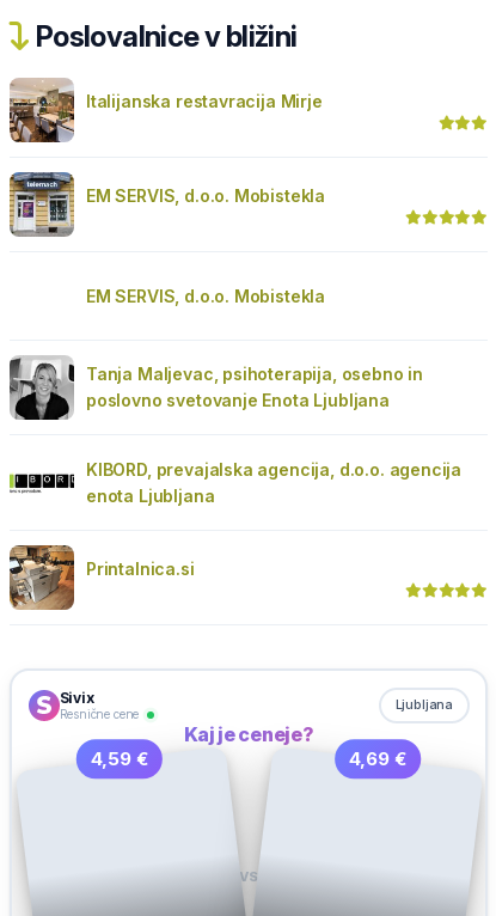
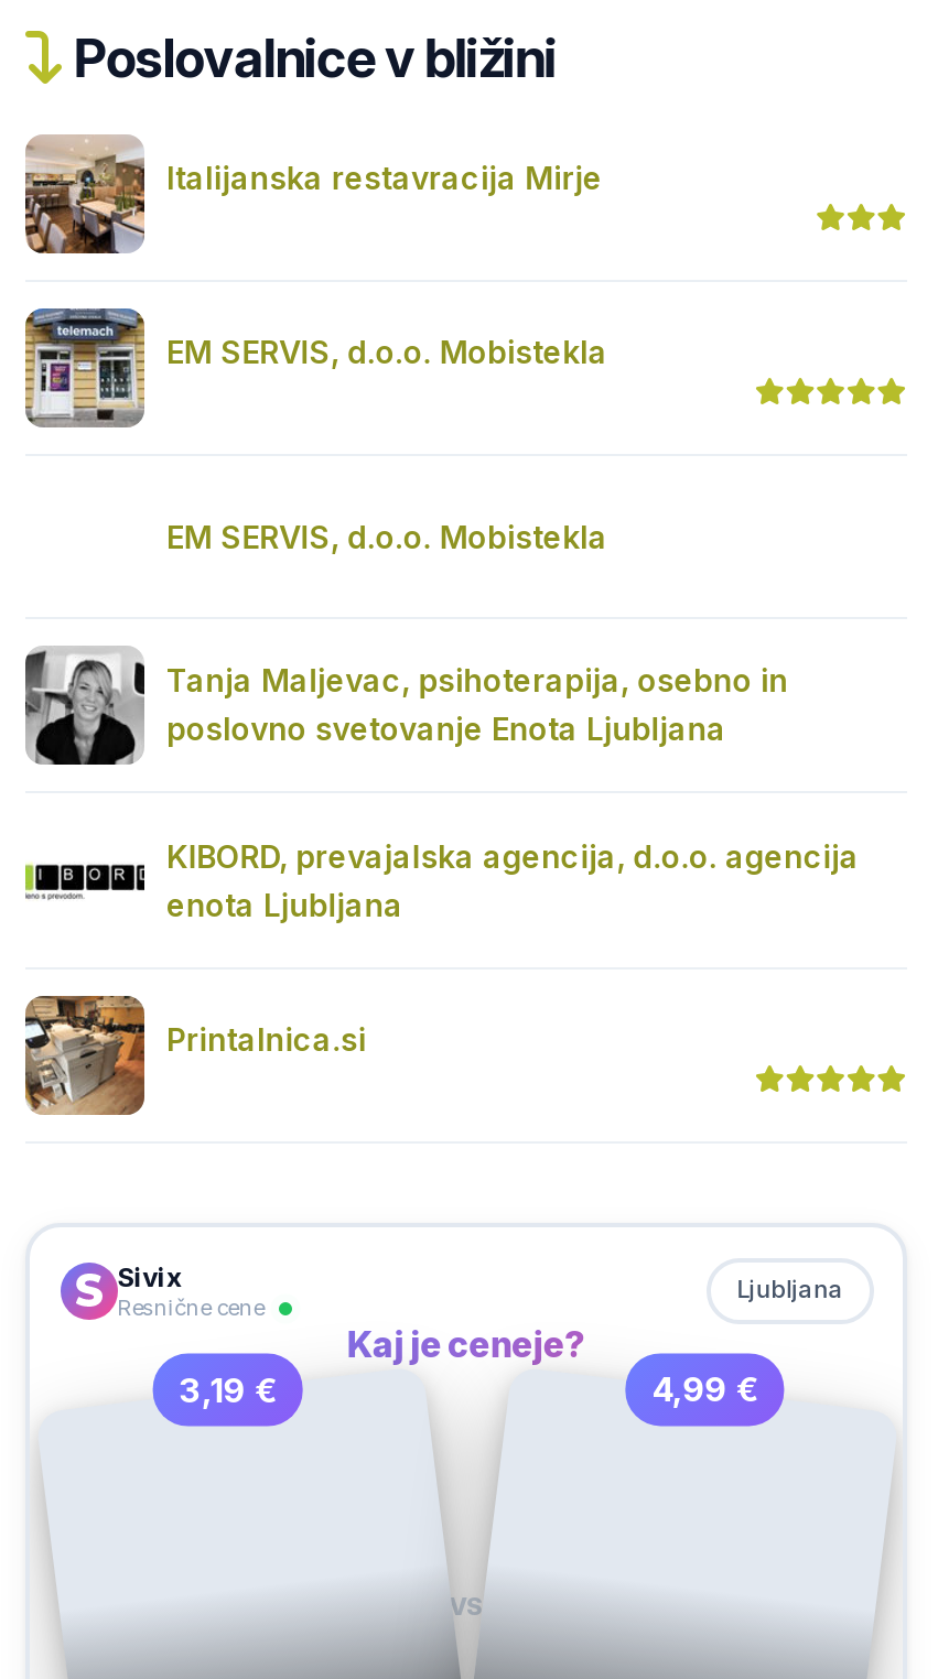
[90,747,148,770] 4,59 € -> [179,1368,276,1410] 3,19 €
[349,747,407,770] 4,69 € -> [652,1368,758,1410] 4,99 €

